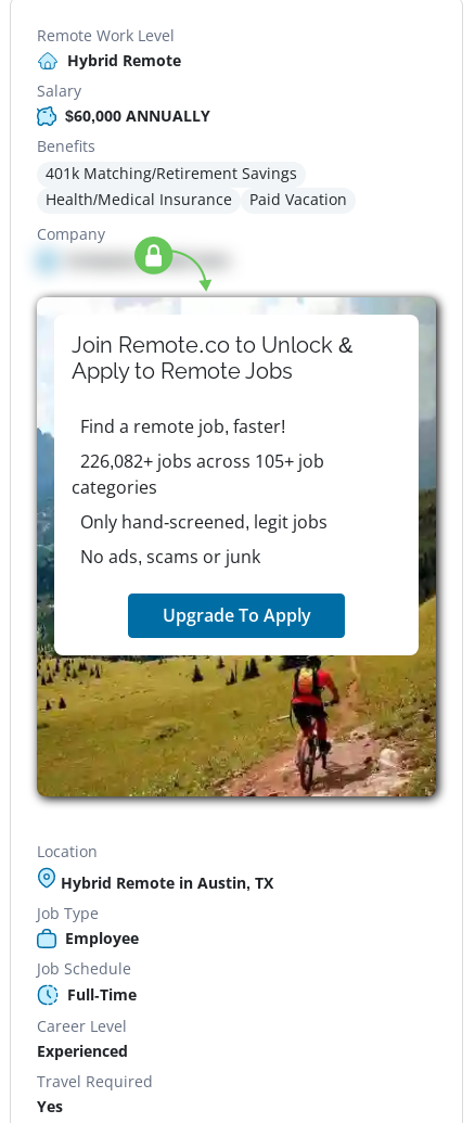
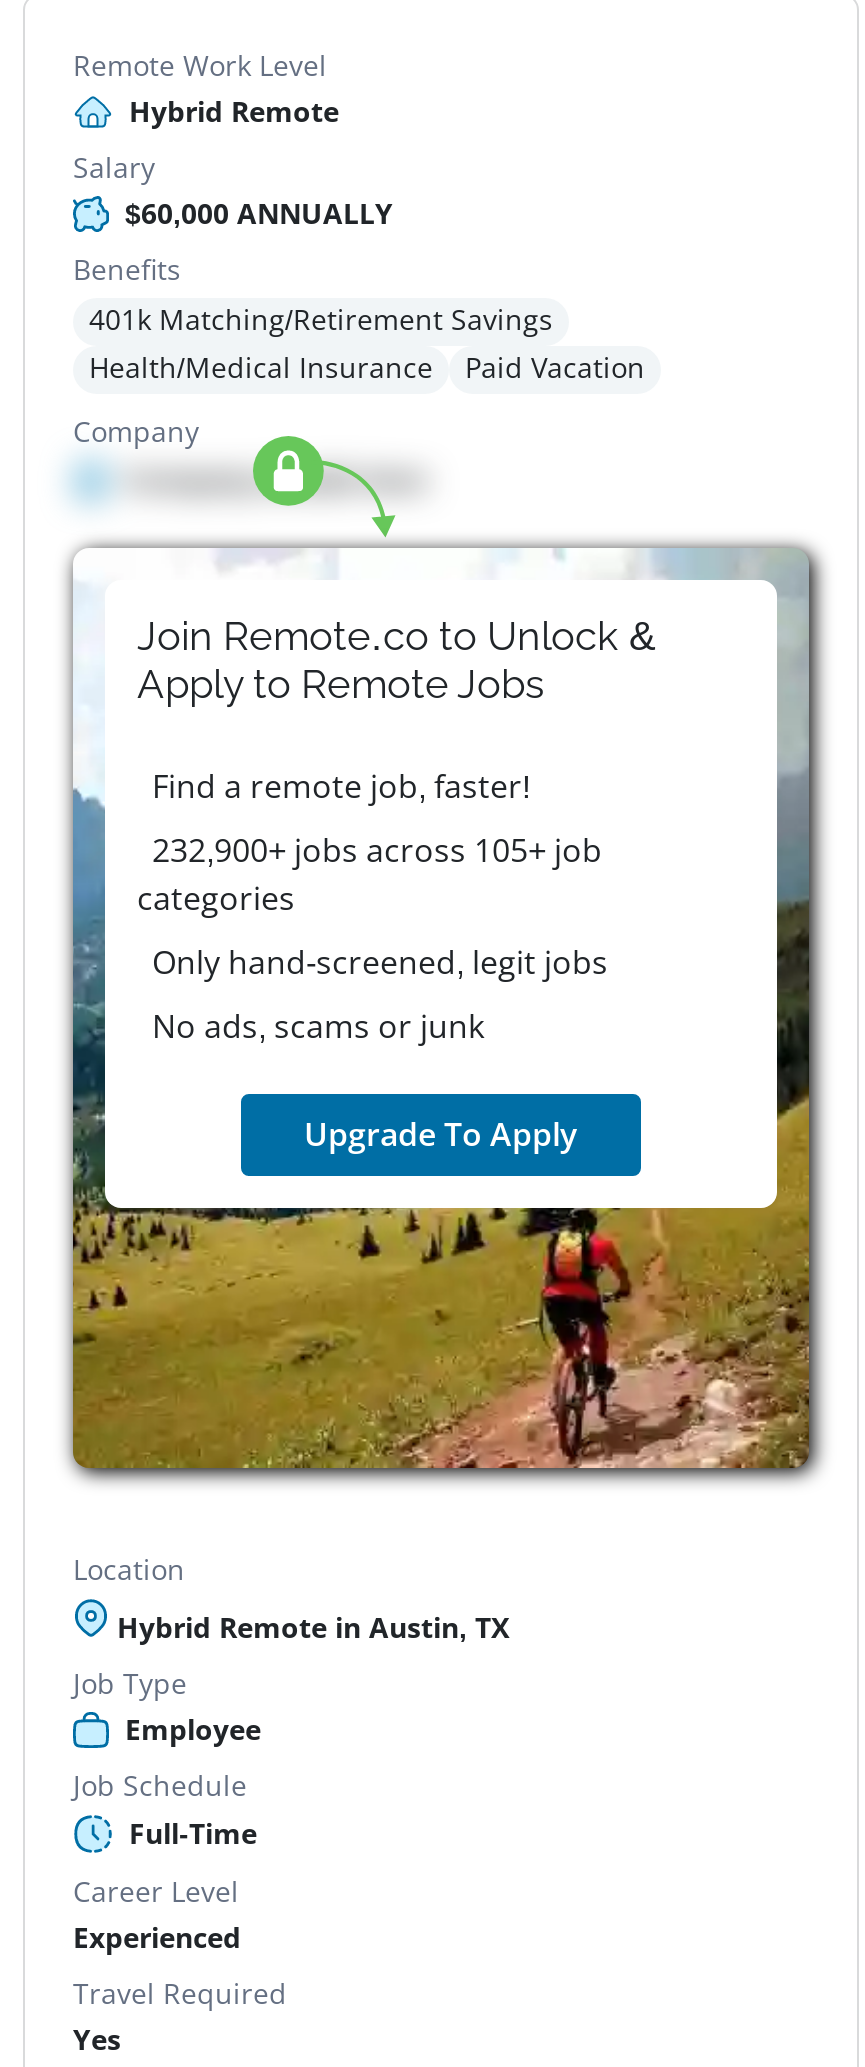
[80,449,324,473] 226,082+ jobs across 105+ job -> [152,828,602,872] 232,900+ jobs across 105+ job

